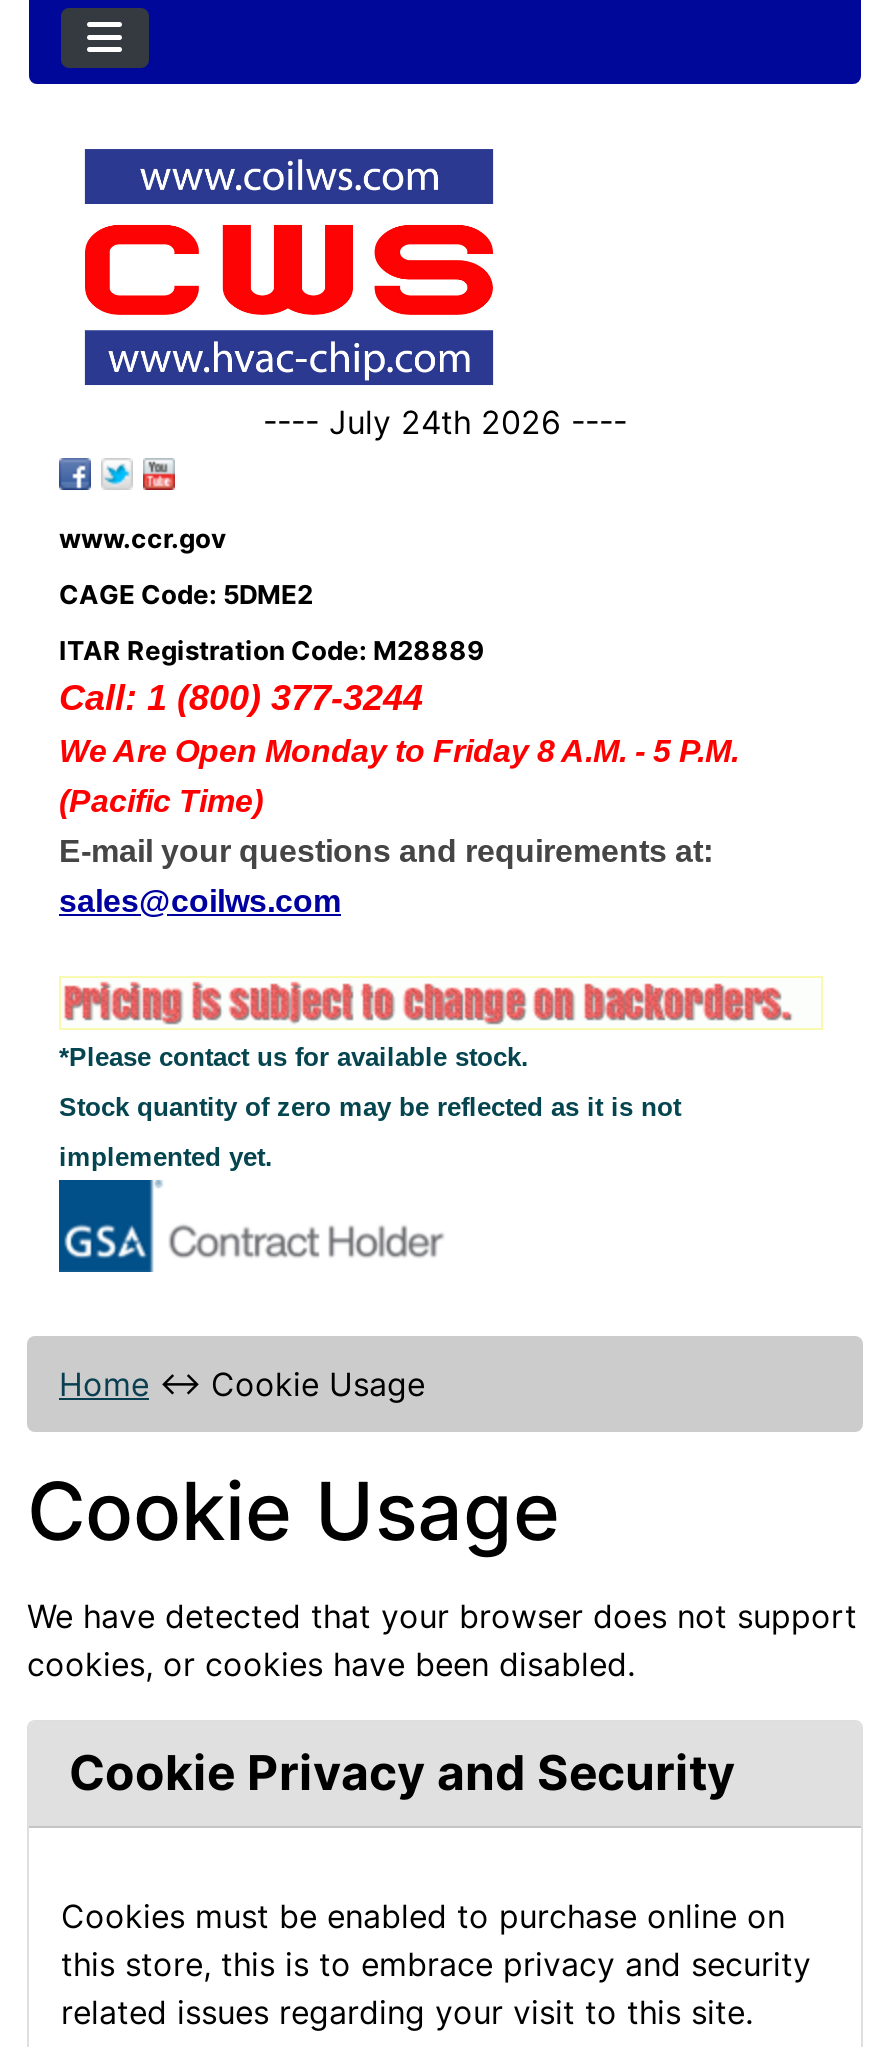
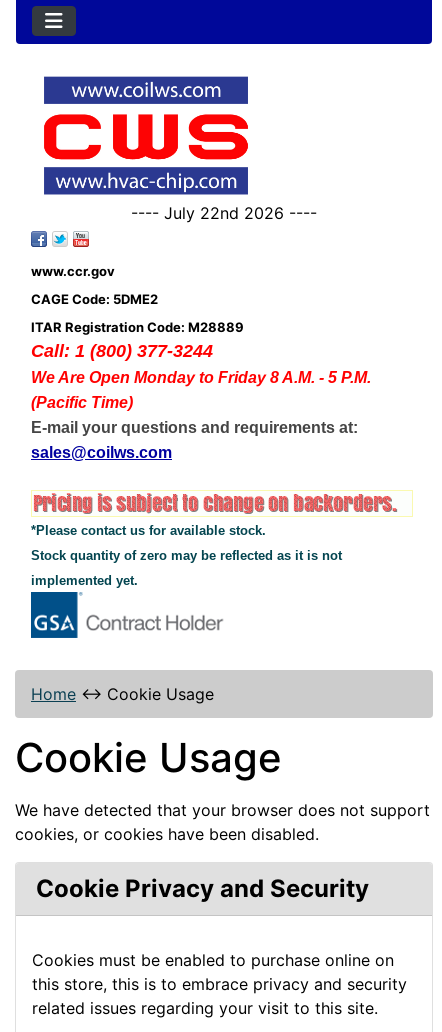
[263,403,627,443] ---- July 24th 2026 ---- -> [131,203,317,223] ---- July 22nd 2026 ----

